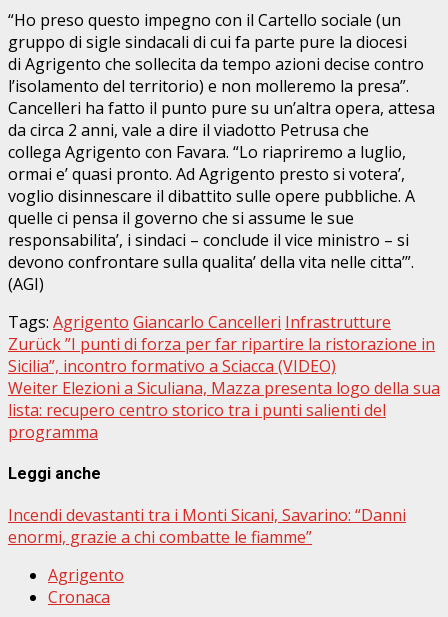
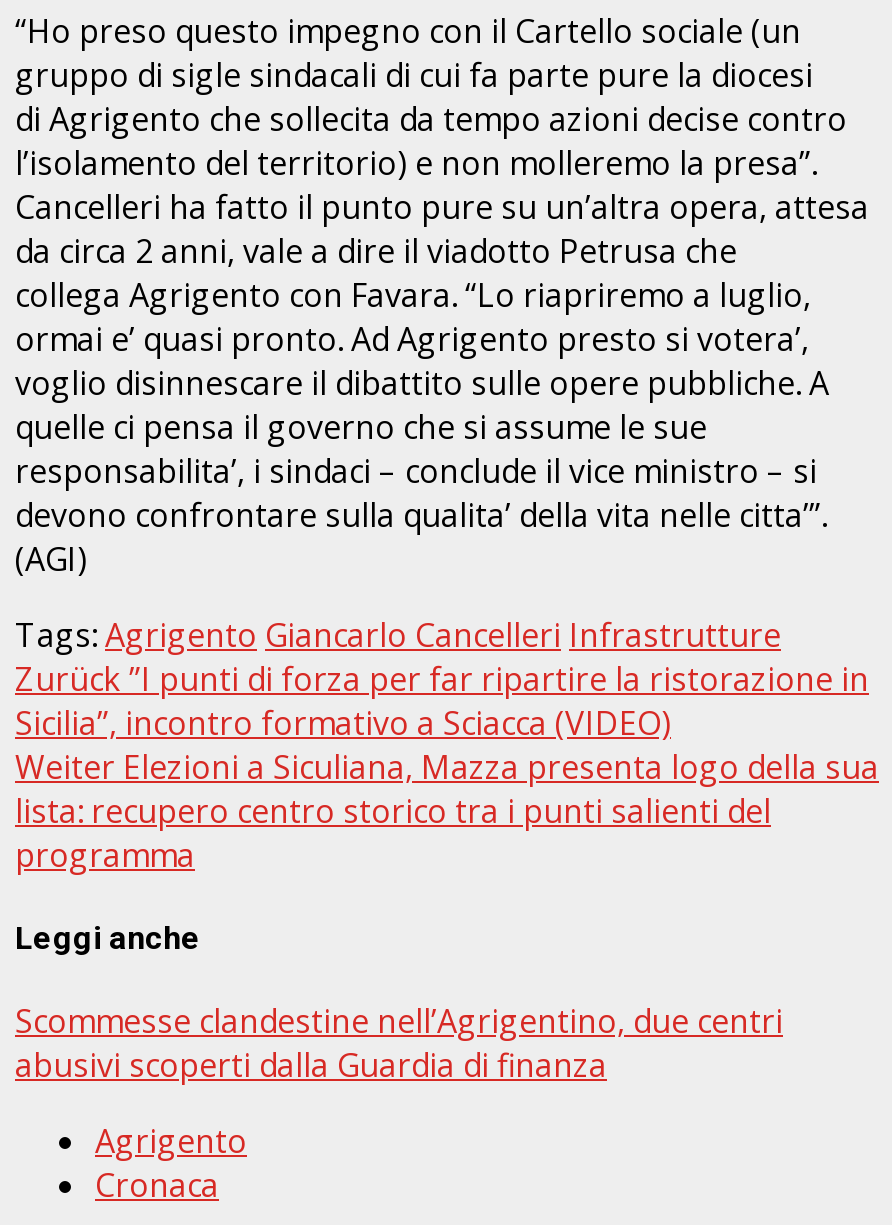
[8,504,406,548] Incendi devastanti tra i Monti Sicani, Savarino: “Danni | enormi, grazie a chi combatte le fiamme” -> [15,1000,783,1088] Scommesse clandestine nell’Agrigentino, due centri | abusivi scoperti dalla Guardia di finanza

